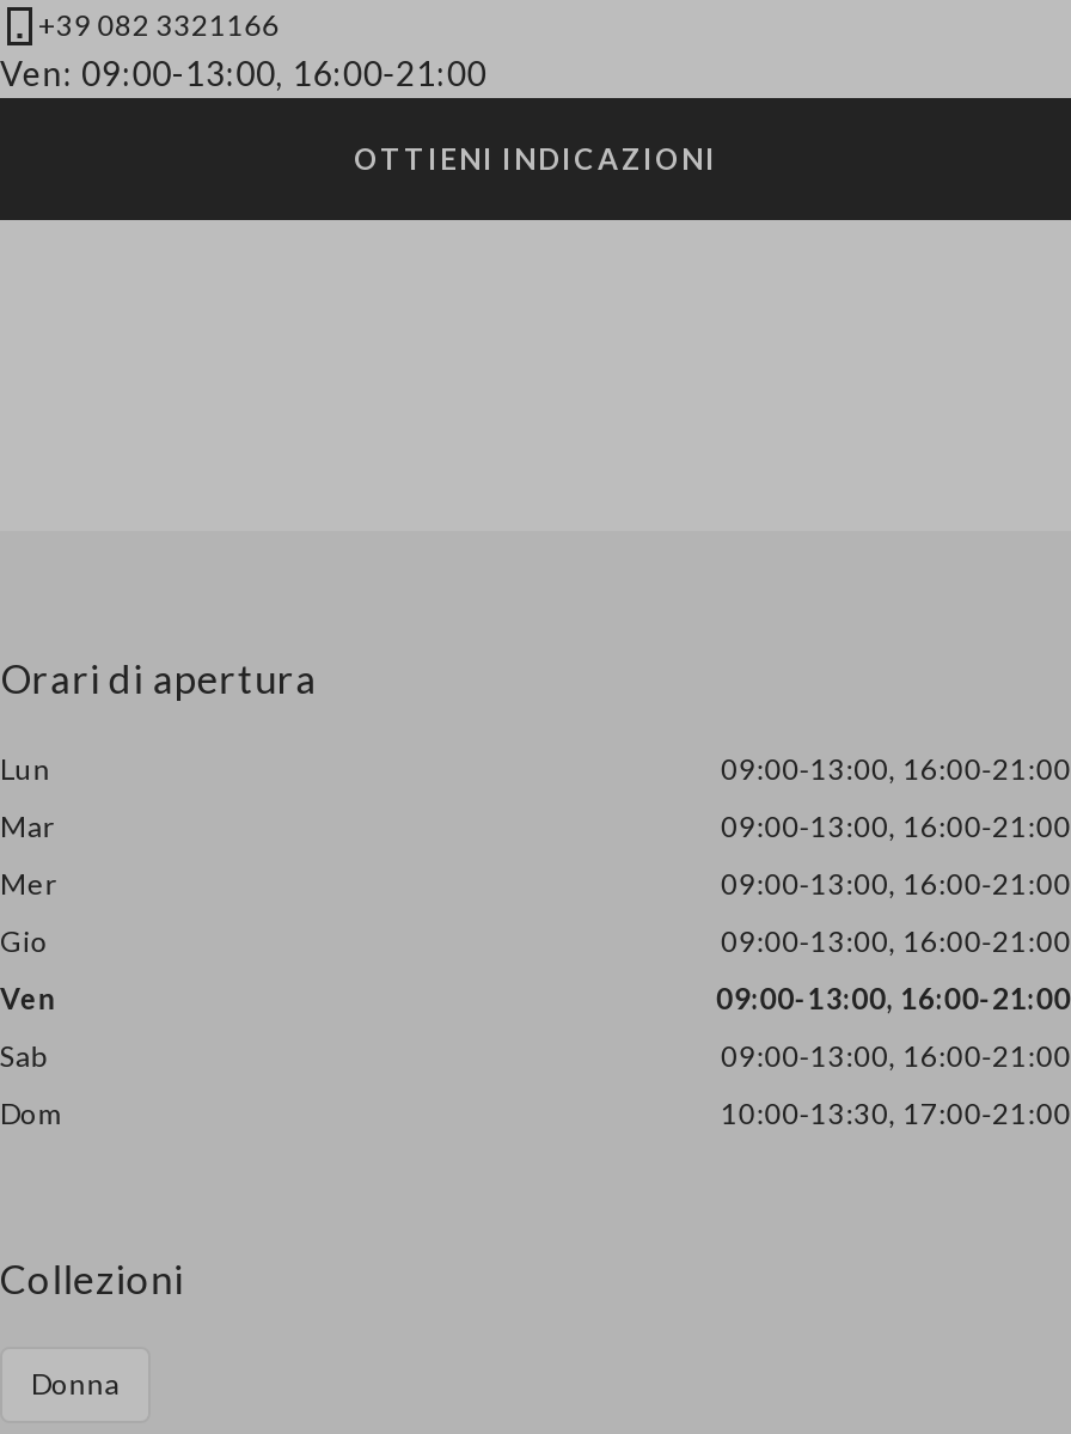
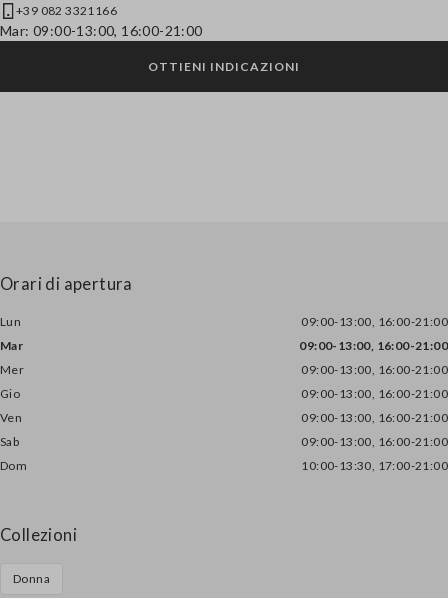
[0,53,487,93] Ven: 09:00-13:00, 16:00-21:00 -> [0,22,203,39] Mar: 09:00-13:00, 16:00-21:00

